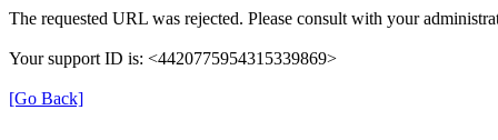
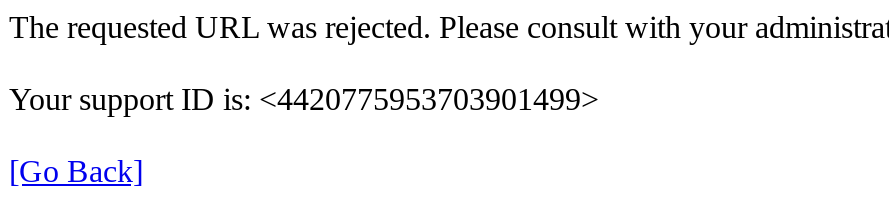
[9,49,337,68] Your support ID is: <4420775954315339869> -> [9,82,599,116] Your support ID is: <4420775953703901499>

